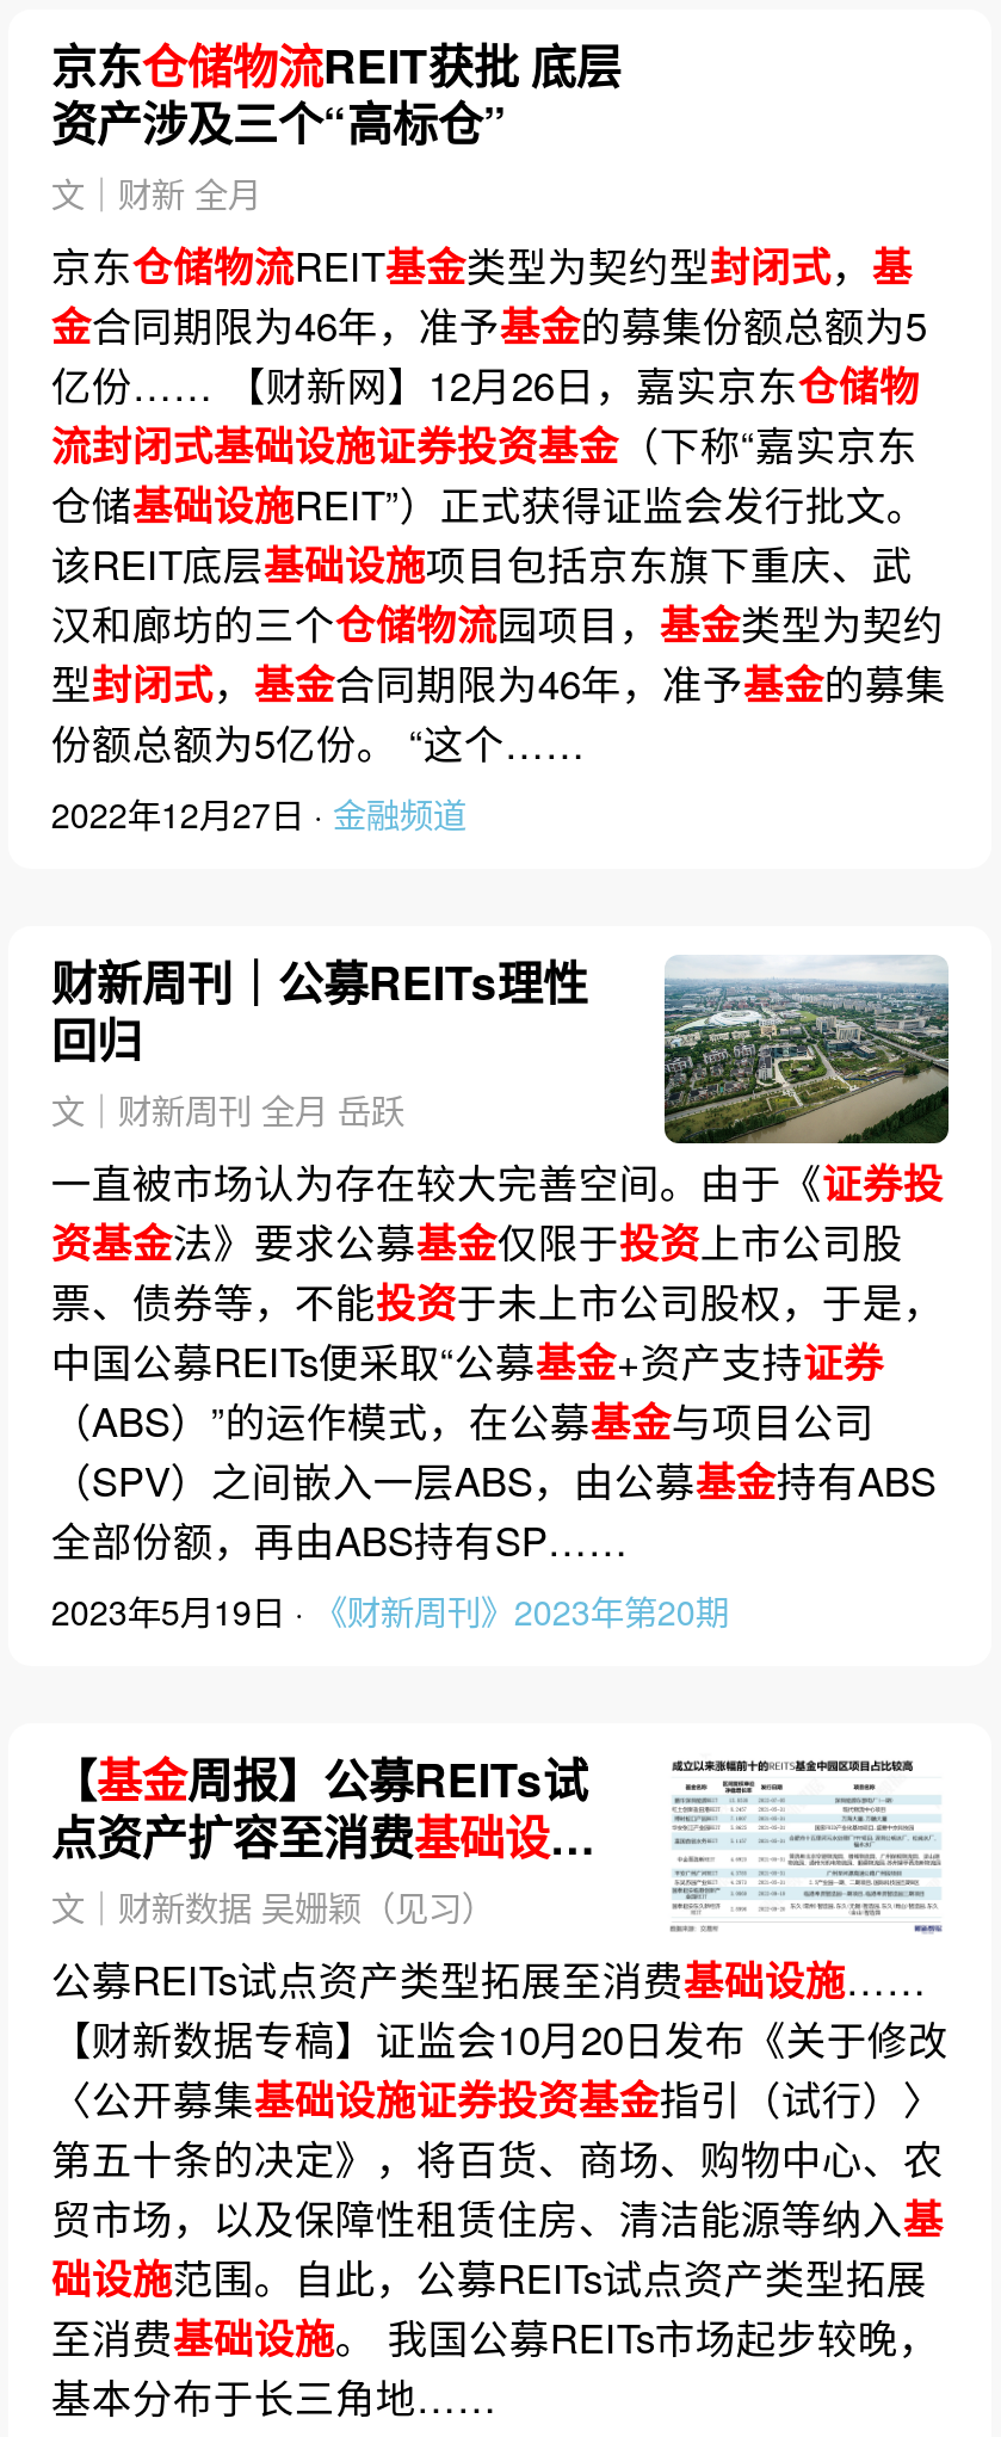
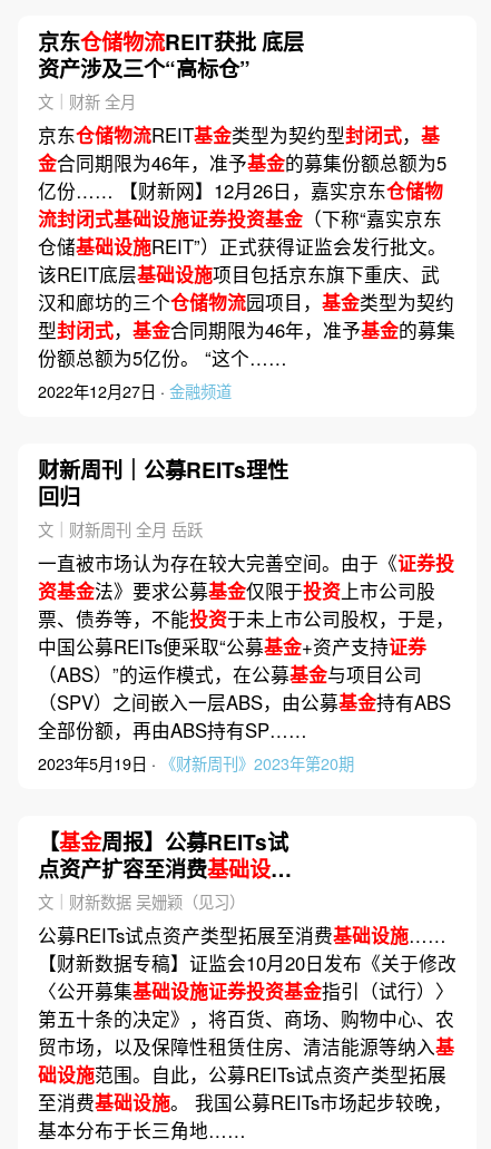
[662,955,951,1146] [image] -> none
[669,1759,944,1933] [image] -> none

